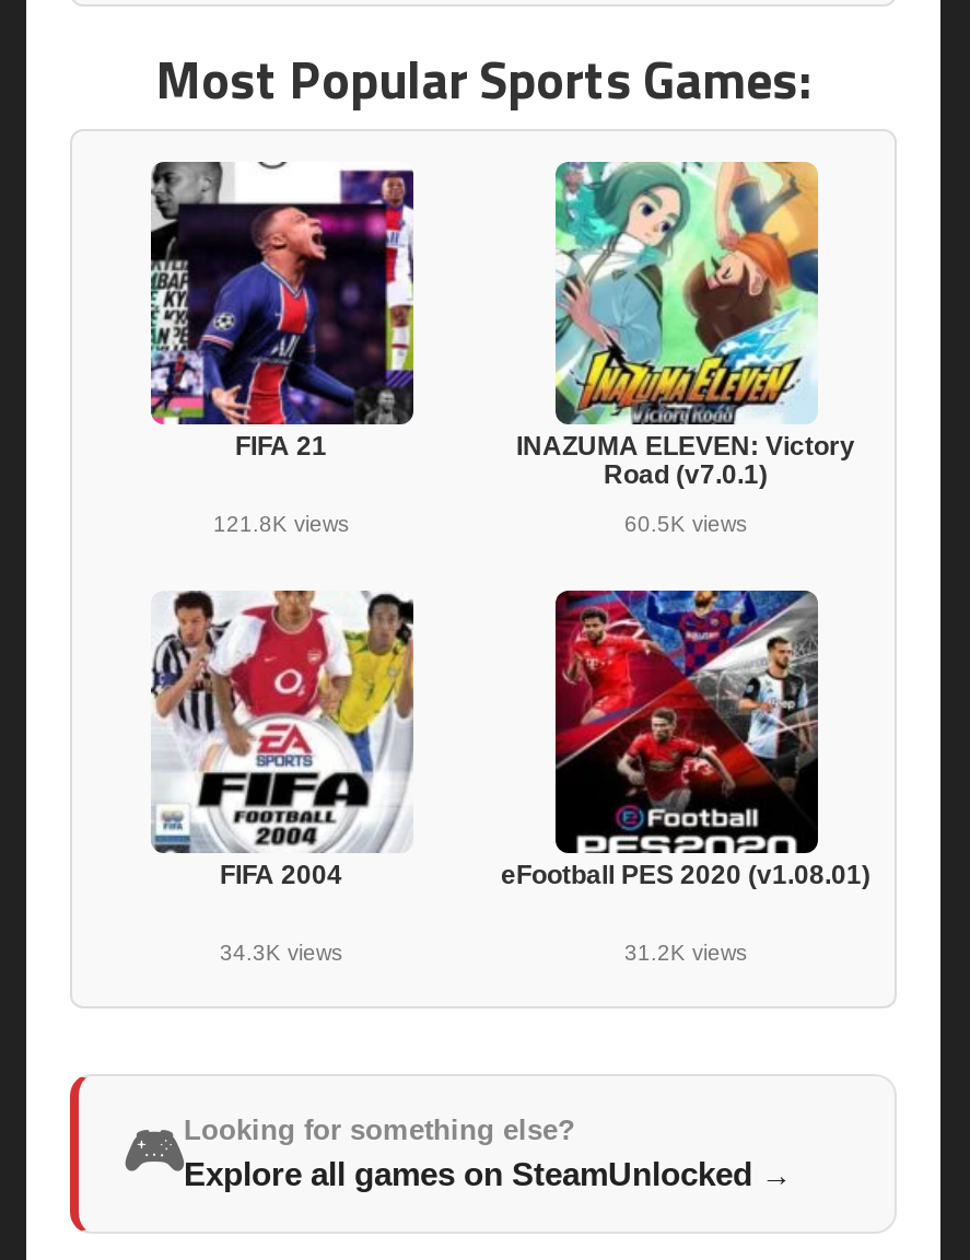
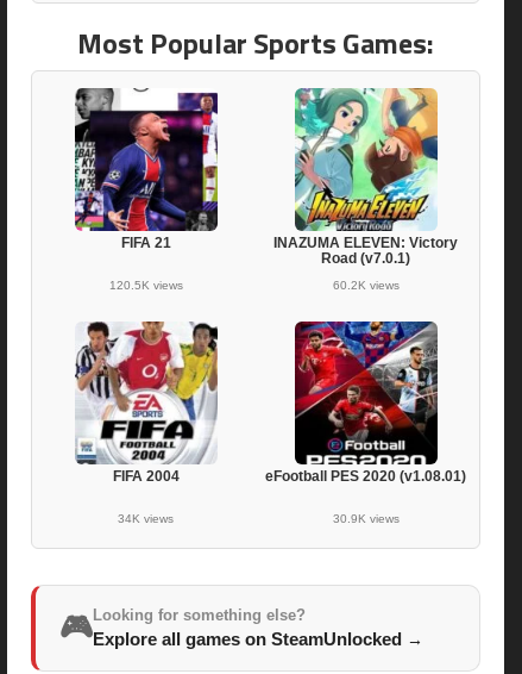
[213,513,349,537] 121.8K views -> [109,279,183,292] 120.5K views
[624,513,747,537] 60.5K views -> [332,279,399,292] 60.2K views
[220,941,342,966] 34.3K views -> [118,513,174,526] 34K views
[624,941,747,966] 31.2K views -> [332,513,399,526] 30.9K views

